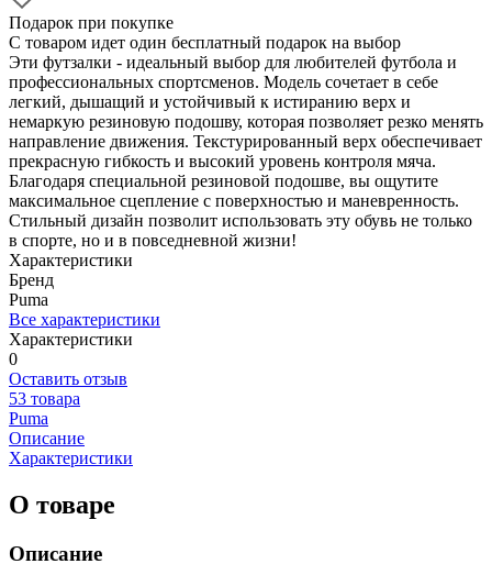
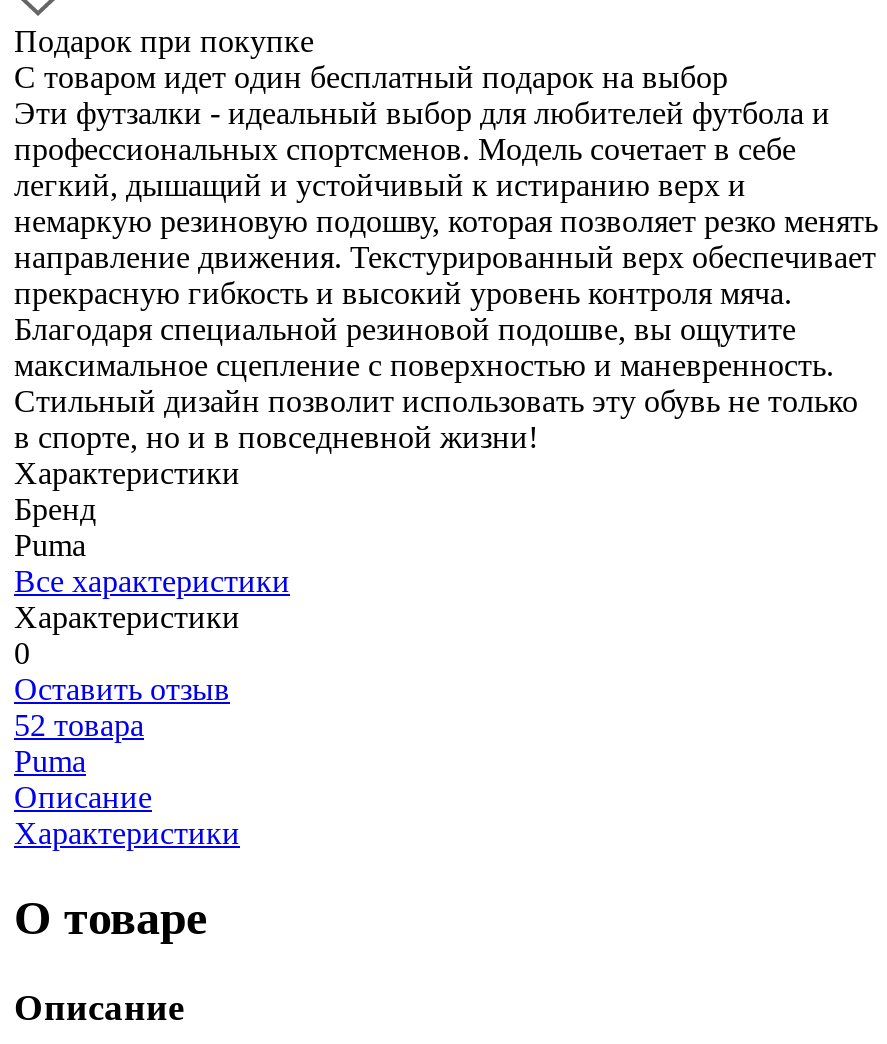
[9,389,80,408] 53 товара -> [14,708,144,742] 52 товара

